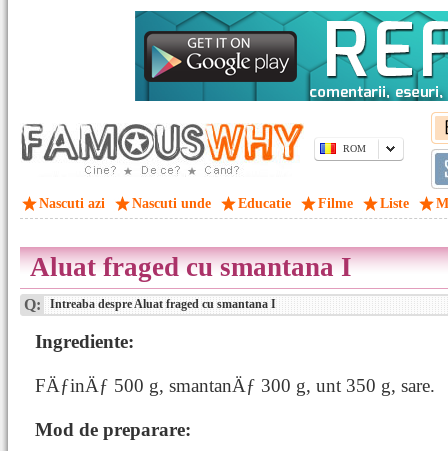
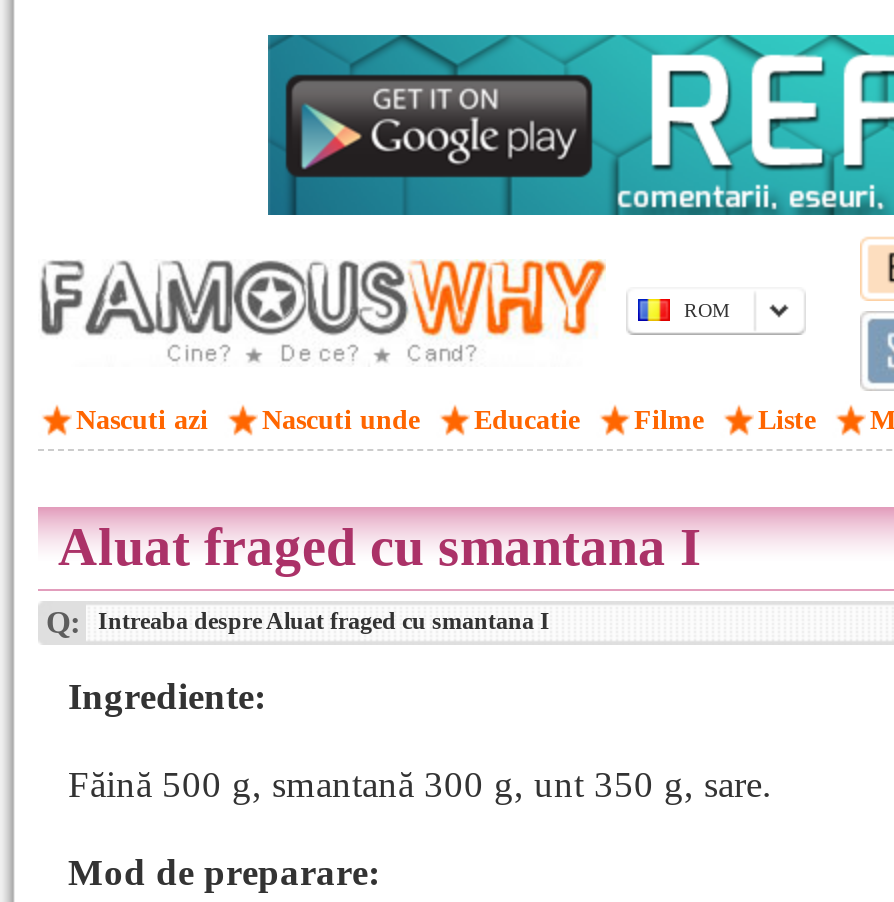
[35,375,435,396] FÄƒinÄƒ 500 g, smantanÄƒ 300 g, unt 350 g, sare. -> [68,763,772,805] Făină 500 g, smantană 300 g, unt 350 g, sare.

